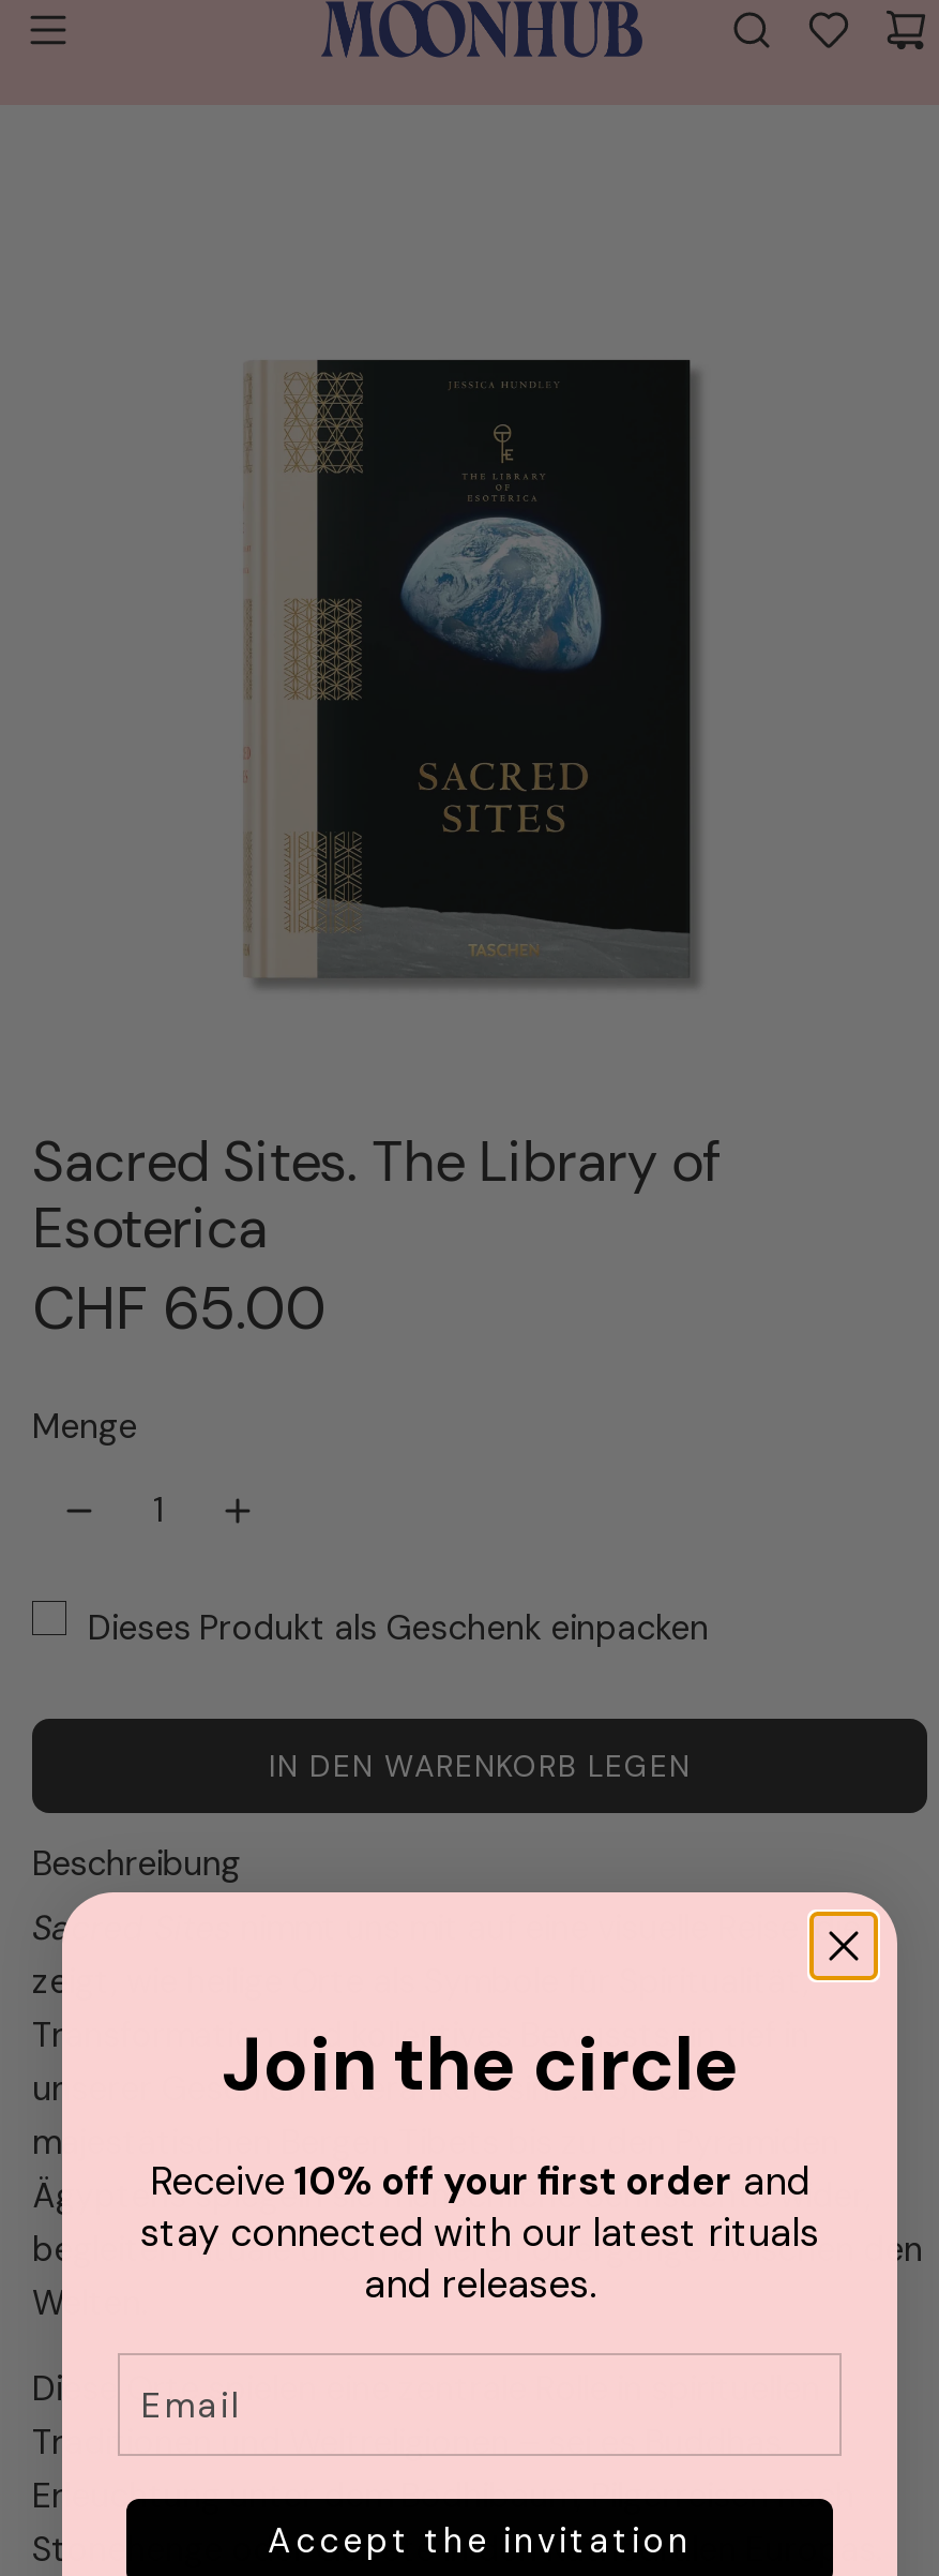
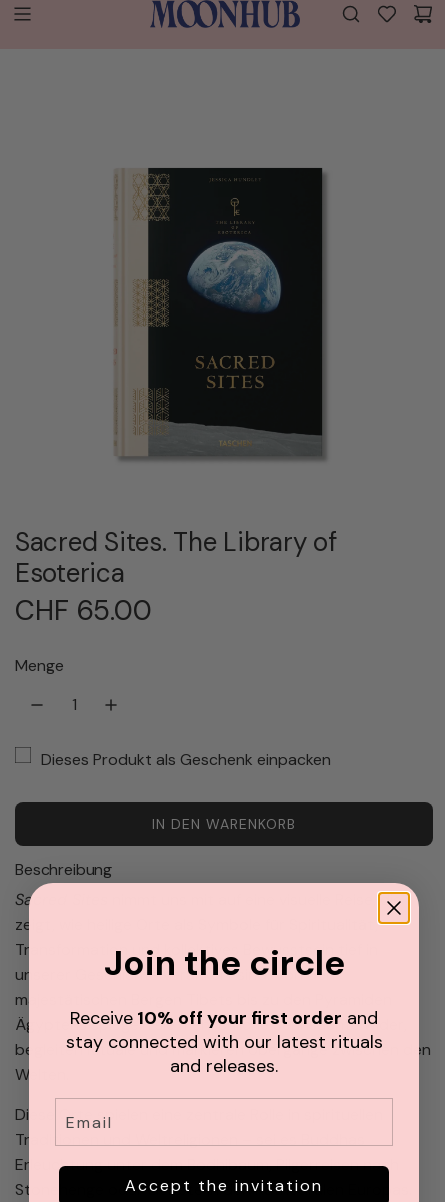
[269,1746,691,1785] IN DEN WARENKORB LEGEN -> [152,815,296,833] IN DEN WARENKORB

